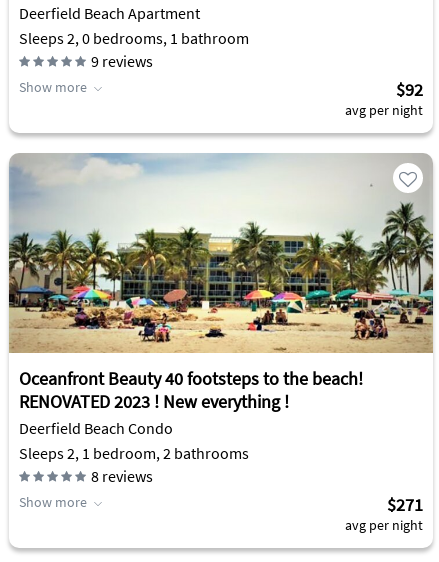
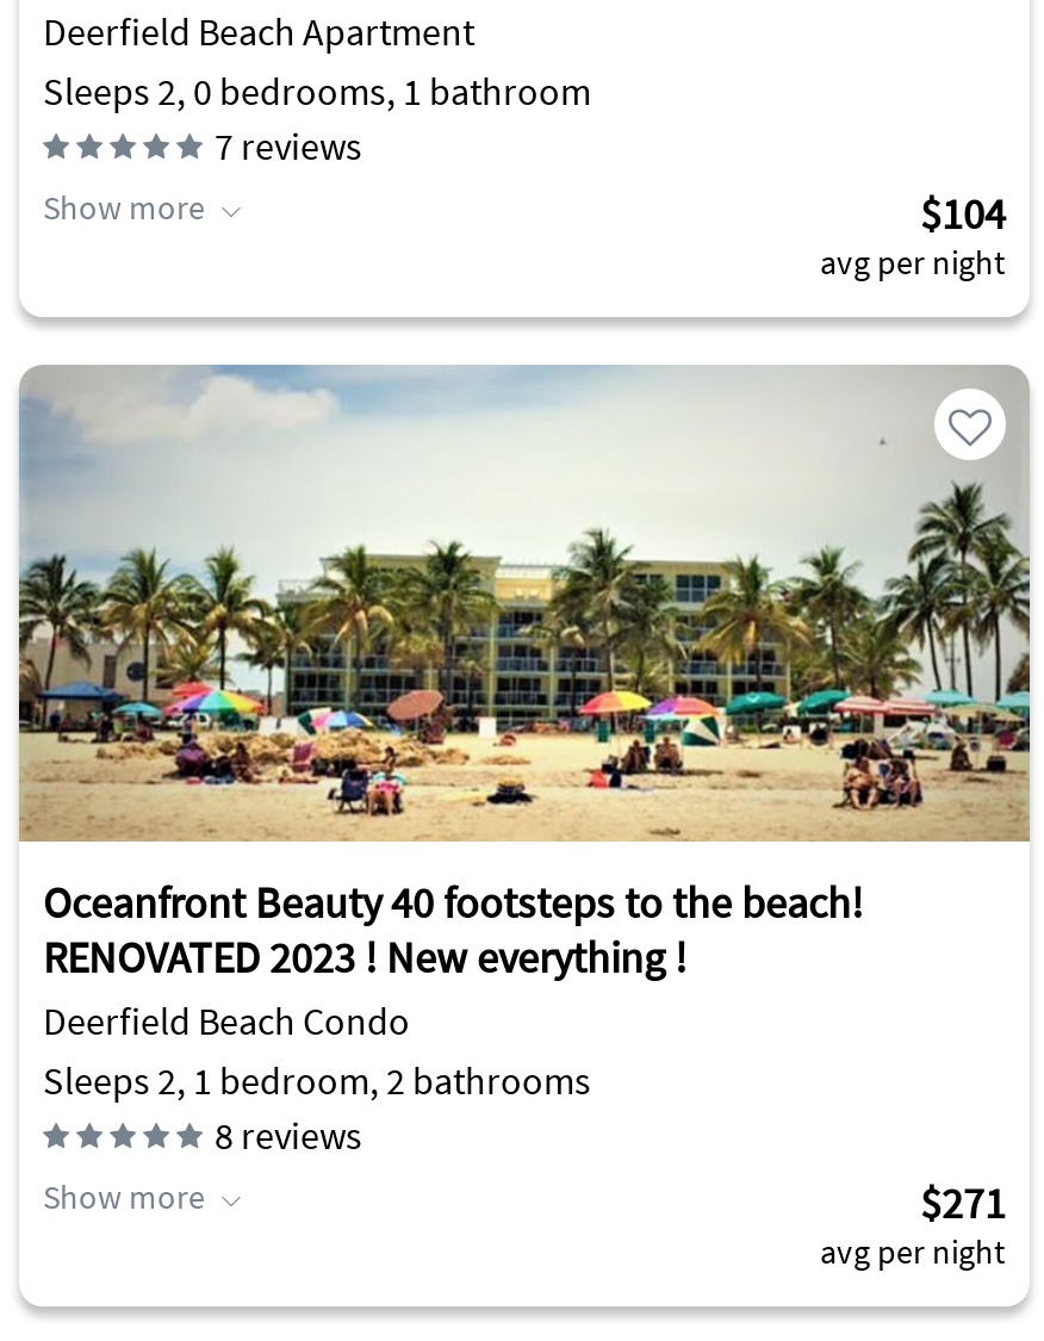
[91,51,153,71] 9 reviews -> [215,122,362,169] 7 reviews
[396,78,423,101] $92 -> [920,186,1006,241] $104

